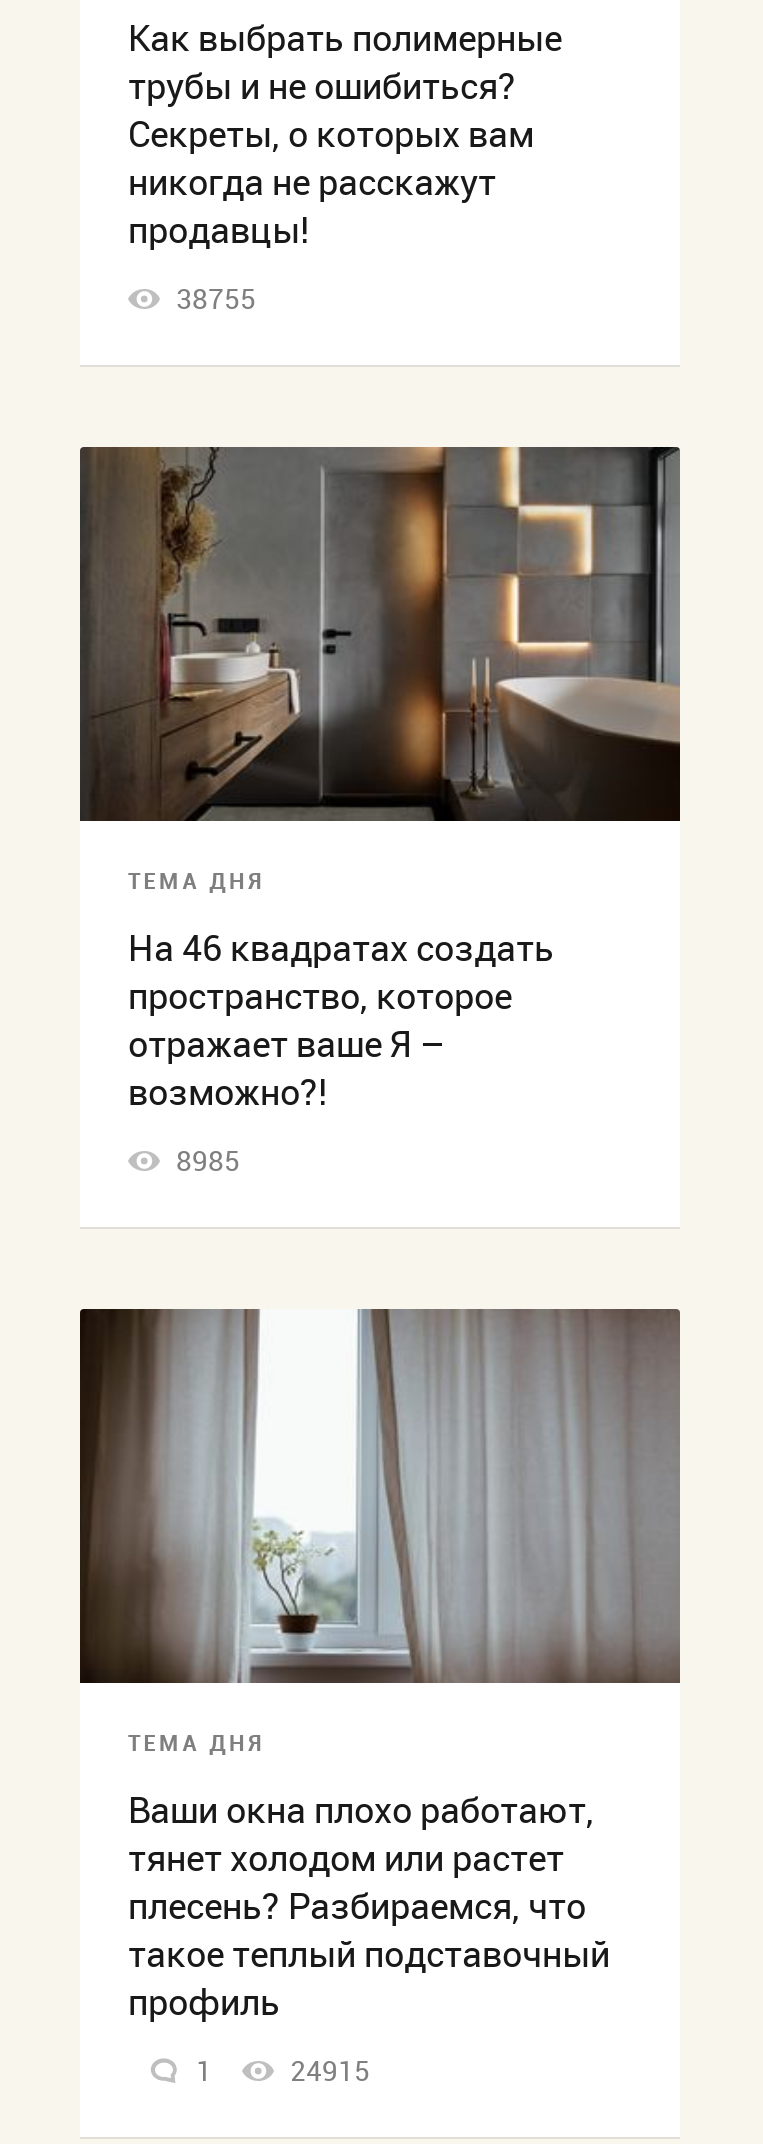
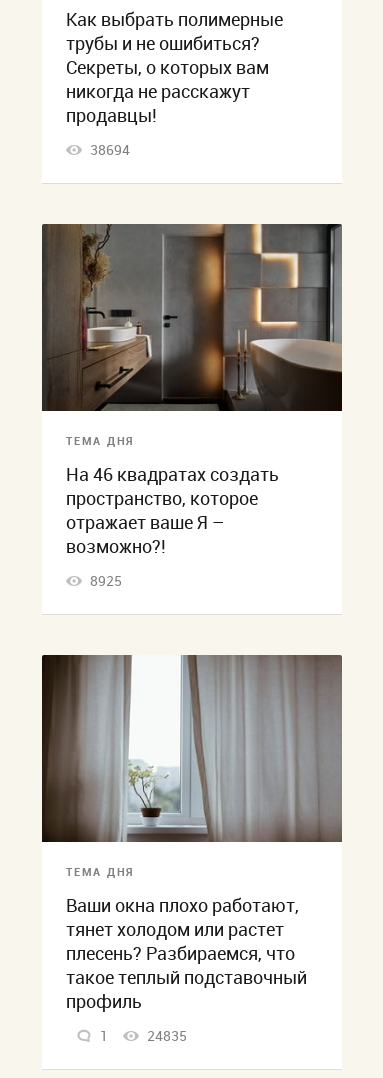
[176,283,256,315] 38755 -> [90,142,130,158] 38694
[176,1145,240,1177] 8985 -> [90,573,122,589] 8925
[290,2055,370,2087] 24915 -> [147,1028,187,1044] 24835

